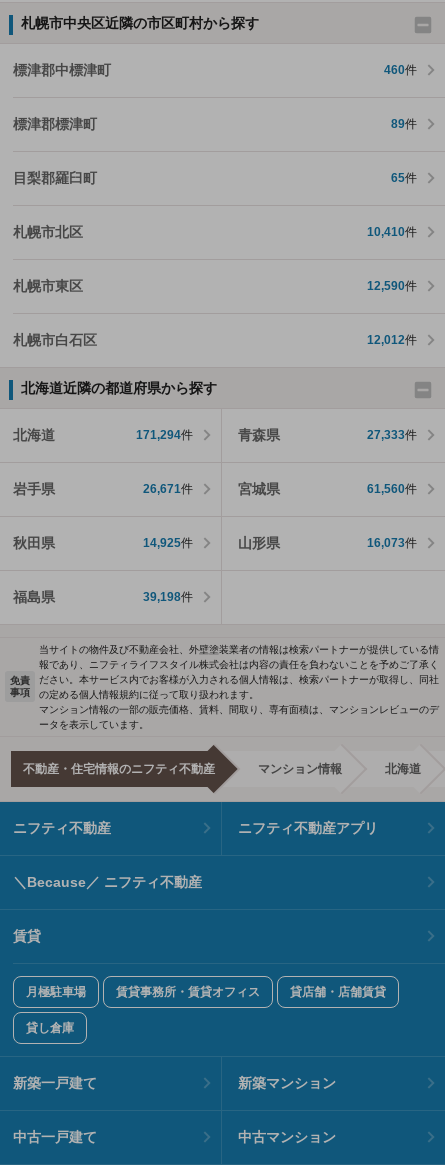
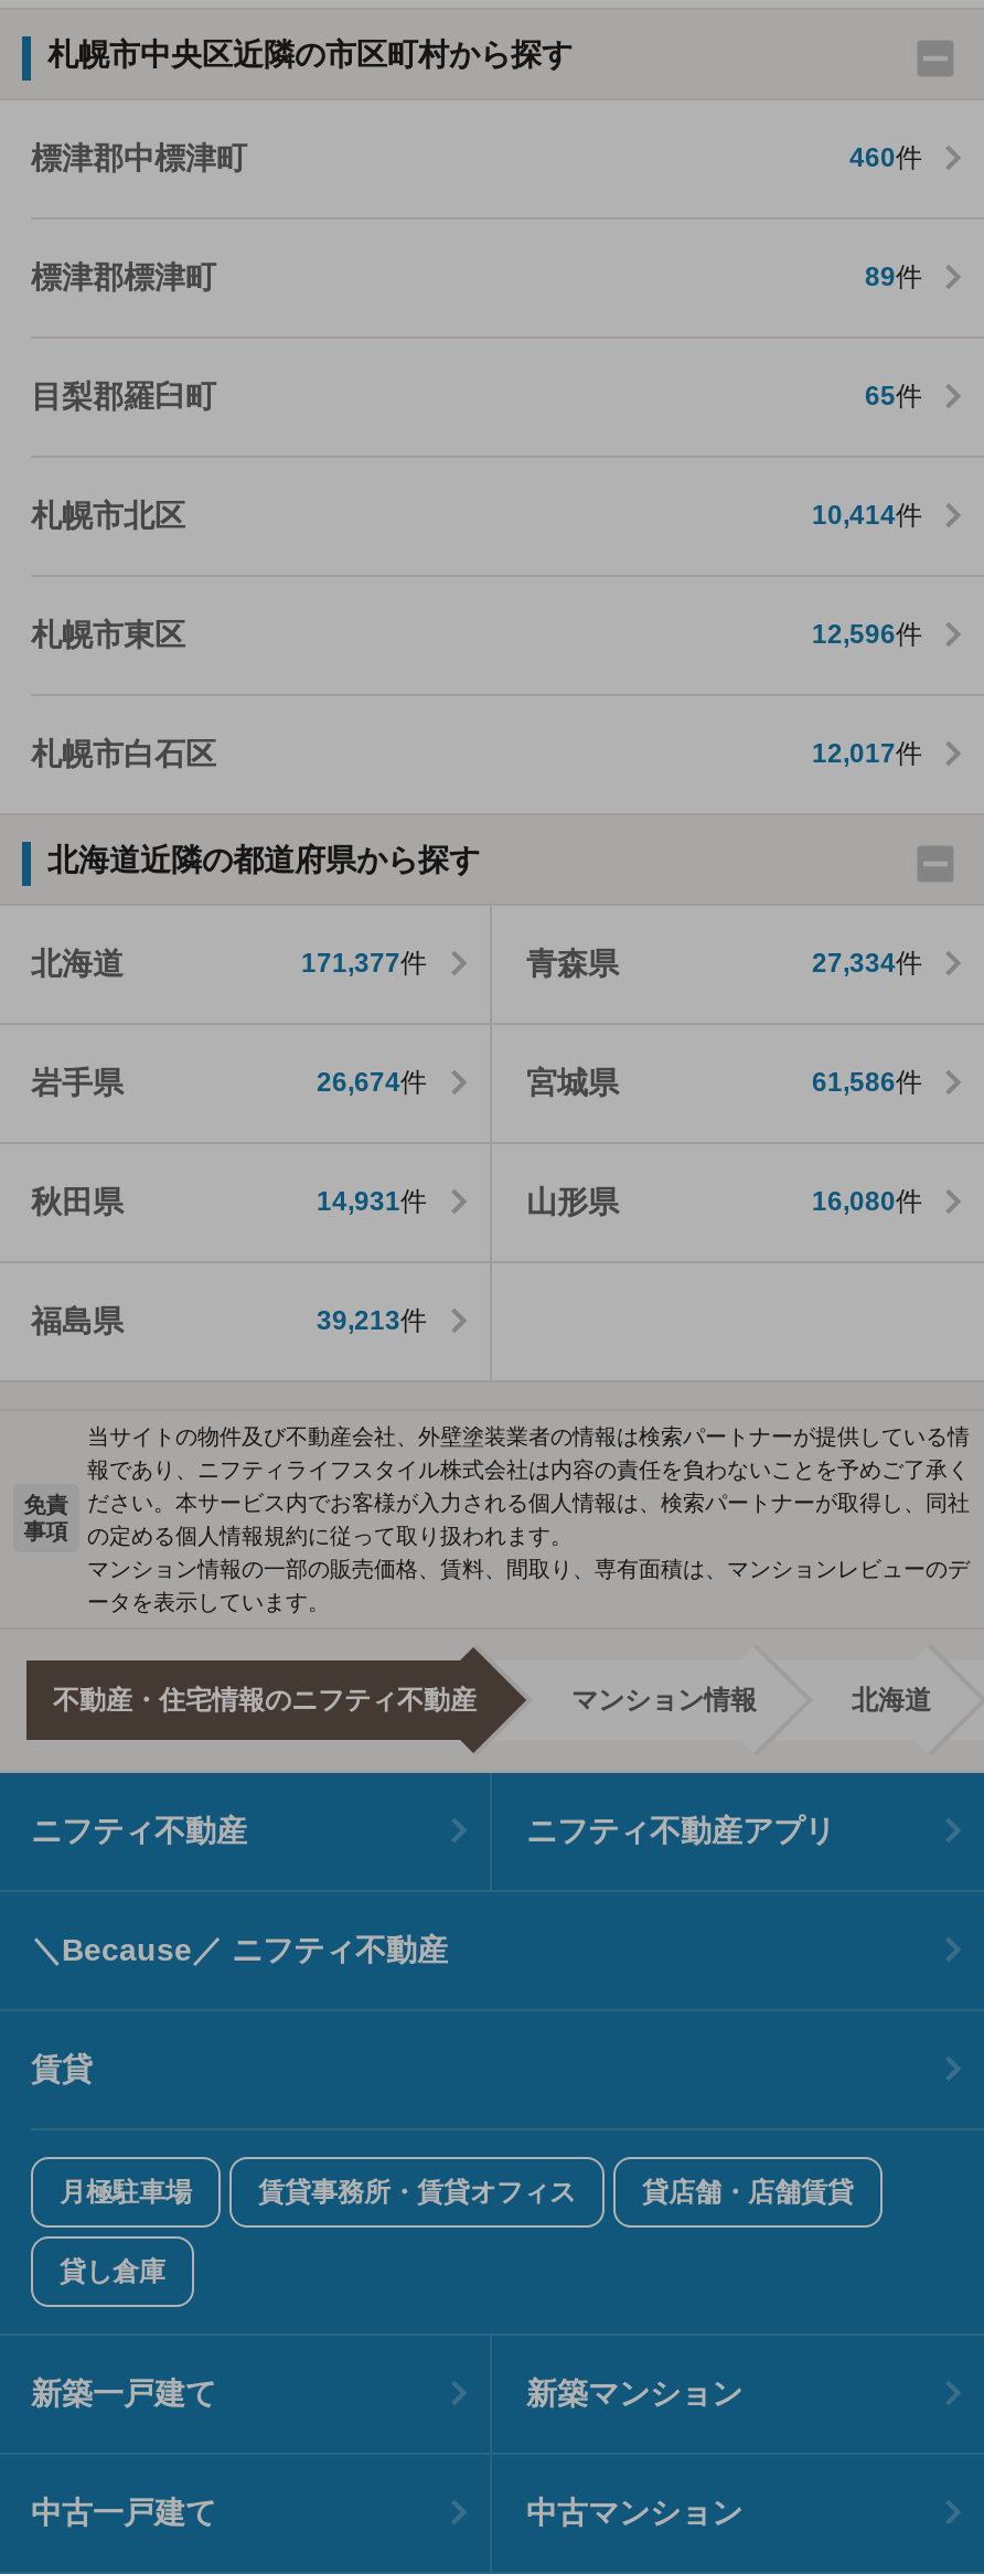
[367,225,417,239] 10,410件 -> [812,500,922,531] 10,414件
[367,279,417,293] 12,590件 -> [812,619,922,650] 12,596件
[367,333,417,347] 12,012件 -> [812,739,922,769] 12,017件
[135,428,192,442] 171,294件 -> [301,948,427,979] 171,377件
[367,428,417,442] 27,333件 -> [812,948,922,979] 27,334件
[142,482,192,496] 26,671件 -> [317,1067,427,1098] 26,674件
[367,482,417,496] 61,560件 -> [812,1067,922,1098] 61,586件
[142,536,192,550] 14,925件 -> [317,1186,427,1217] 14,931件
[367,536,417,550] 16,073件 -> [812,1186,922,1217] 16,080件
[142,590,192,604] 39,198件 -> [317,1306,427,1337] 39,213件

